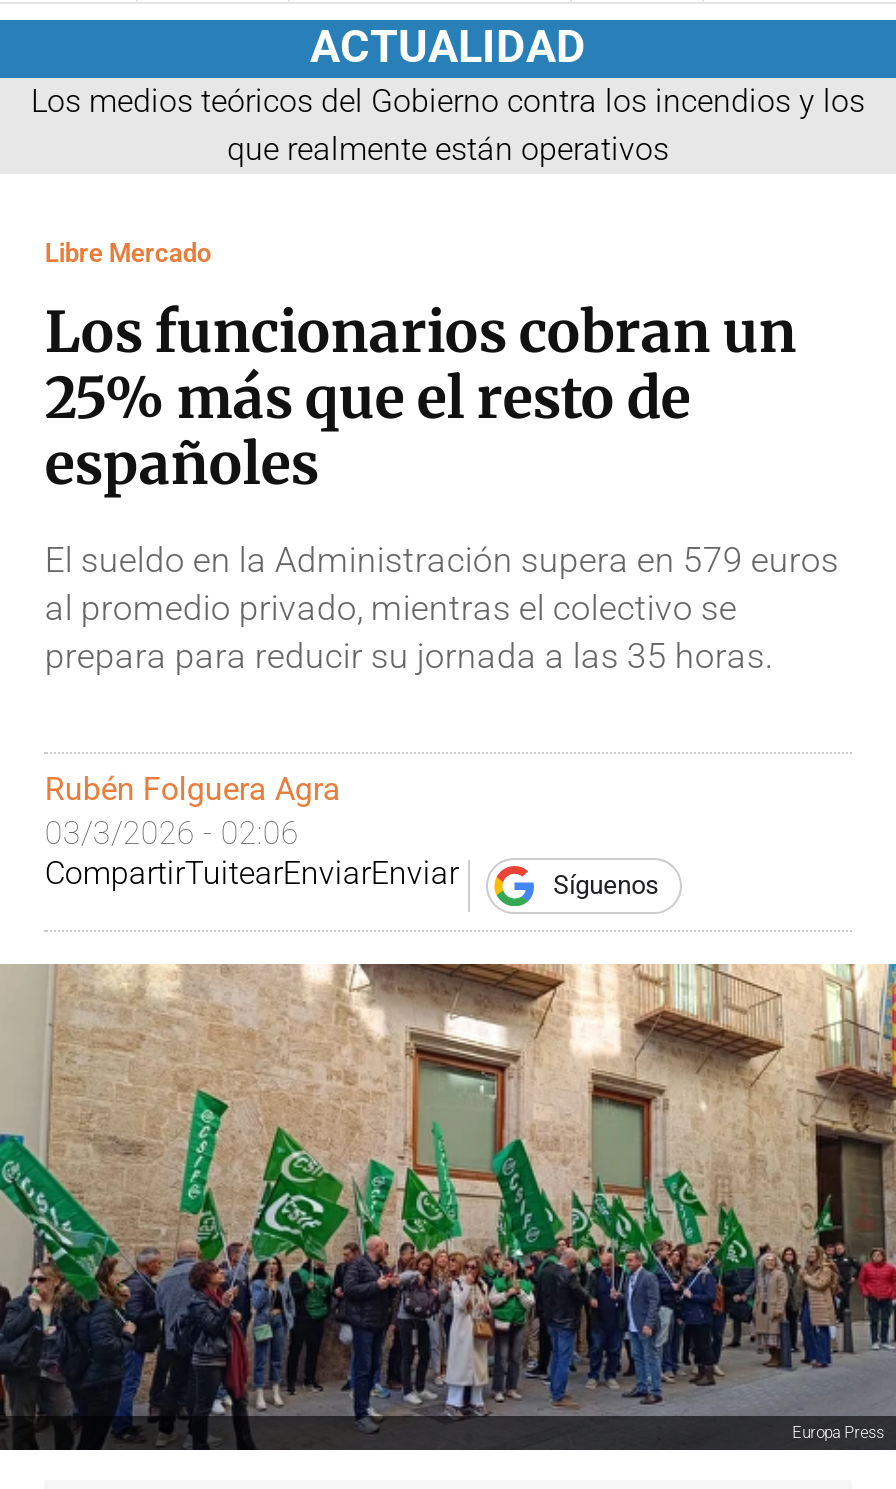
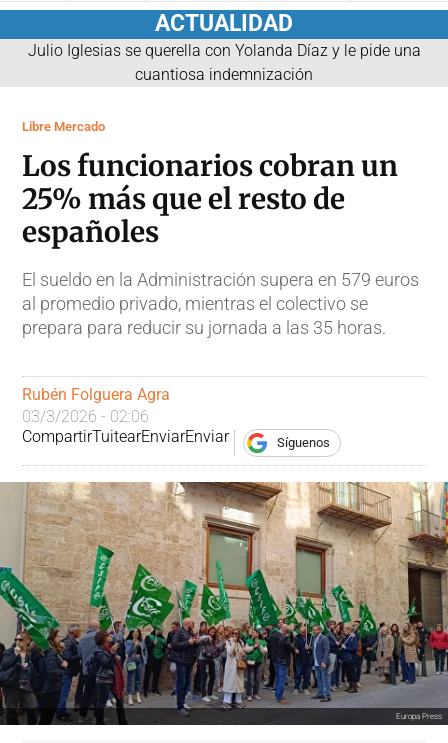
[31,81,865,167] Los medios teóricos del Gobierno contra los incendios y los | que realmente están operativos -> [27,41,420,84] Julio Iglesias se querella con Yolanda Díaz y le pide una | cuantiosa indemnización

